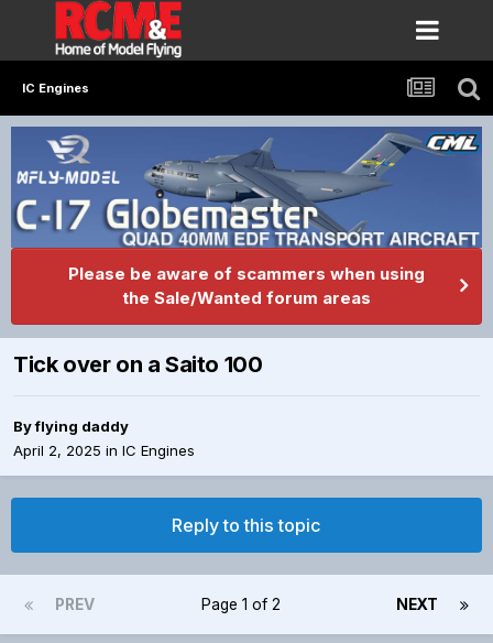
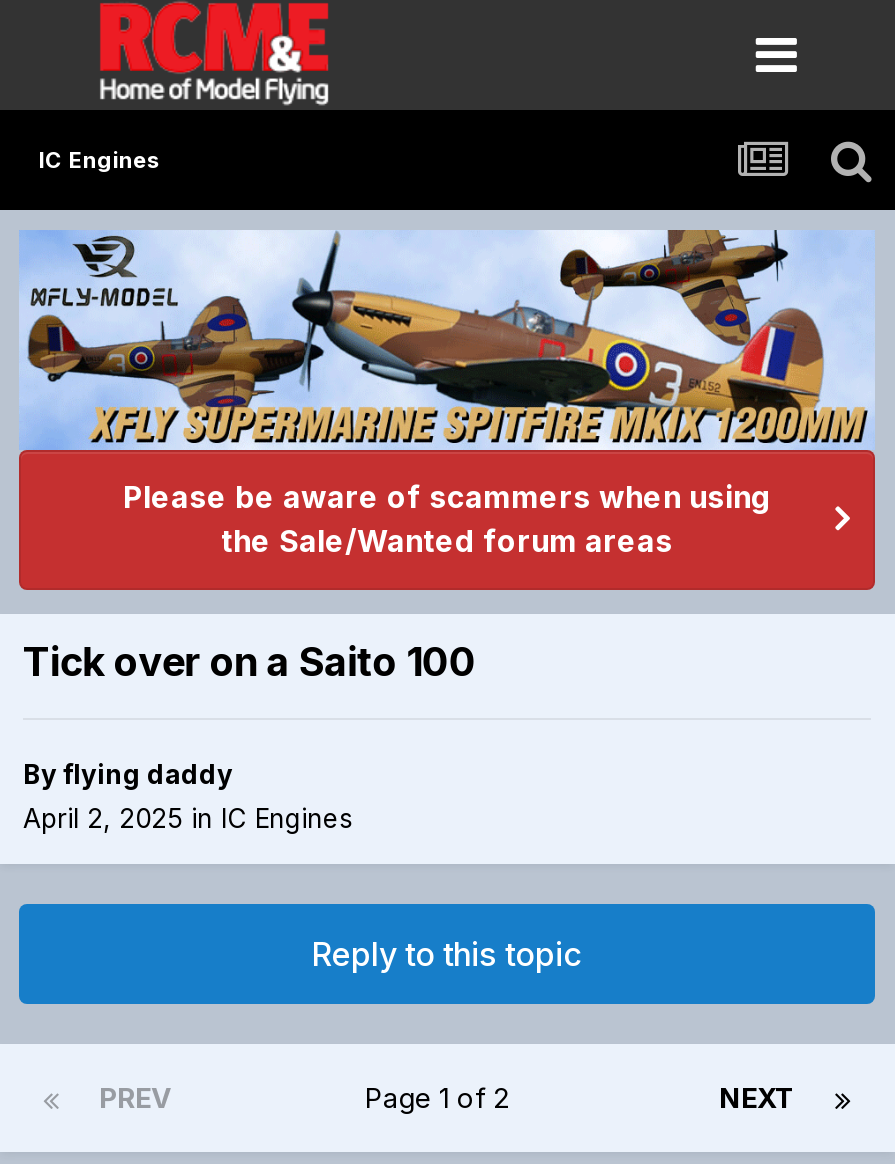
[10,126,483,249] [image] -> [19,230,875,452] [image]

